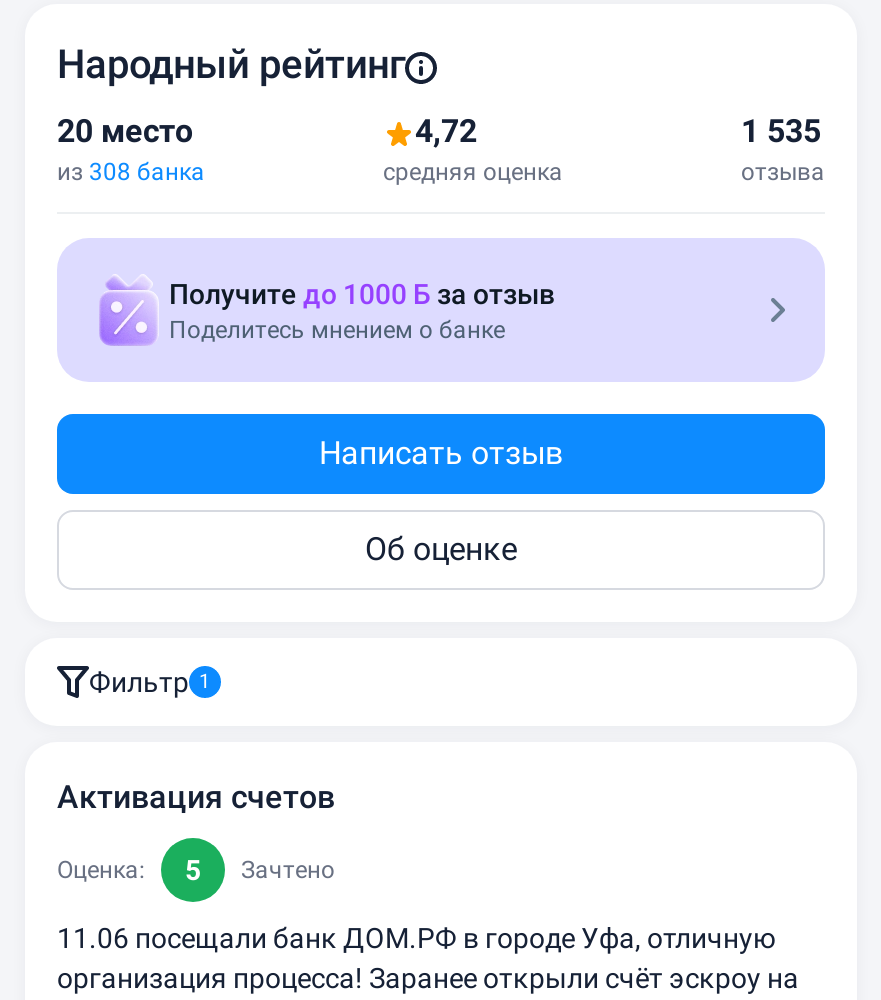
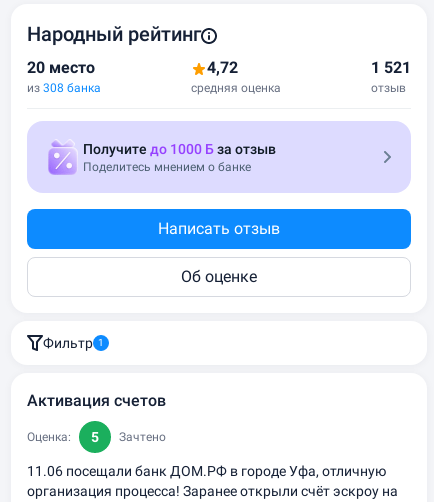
[741,113,825,187] 1 535 | отзыва -> [371,58,411,95] 1 521 | отзыв

